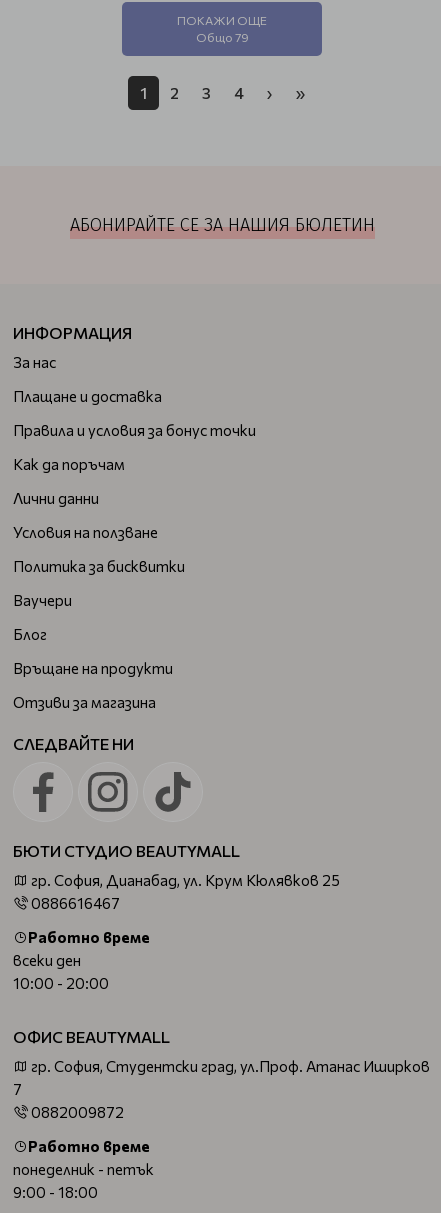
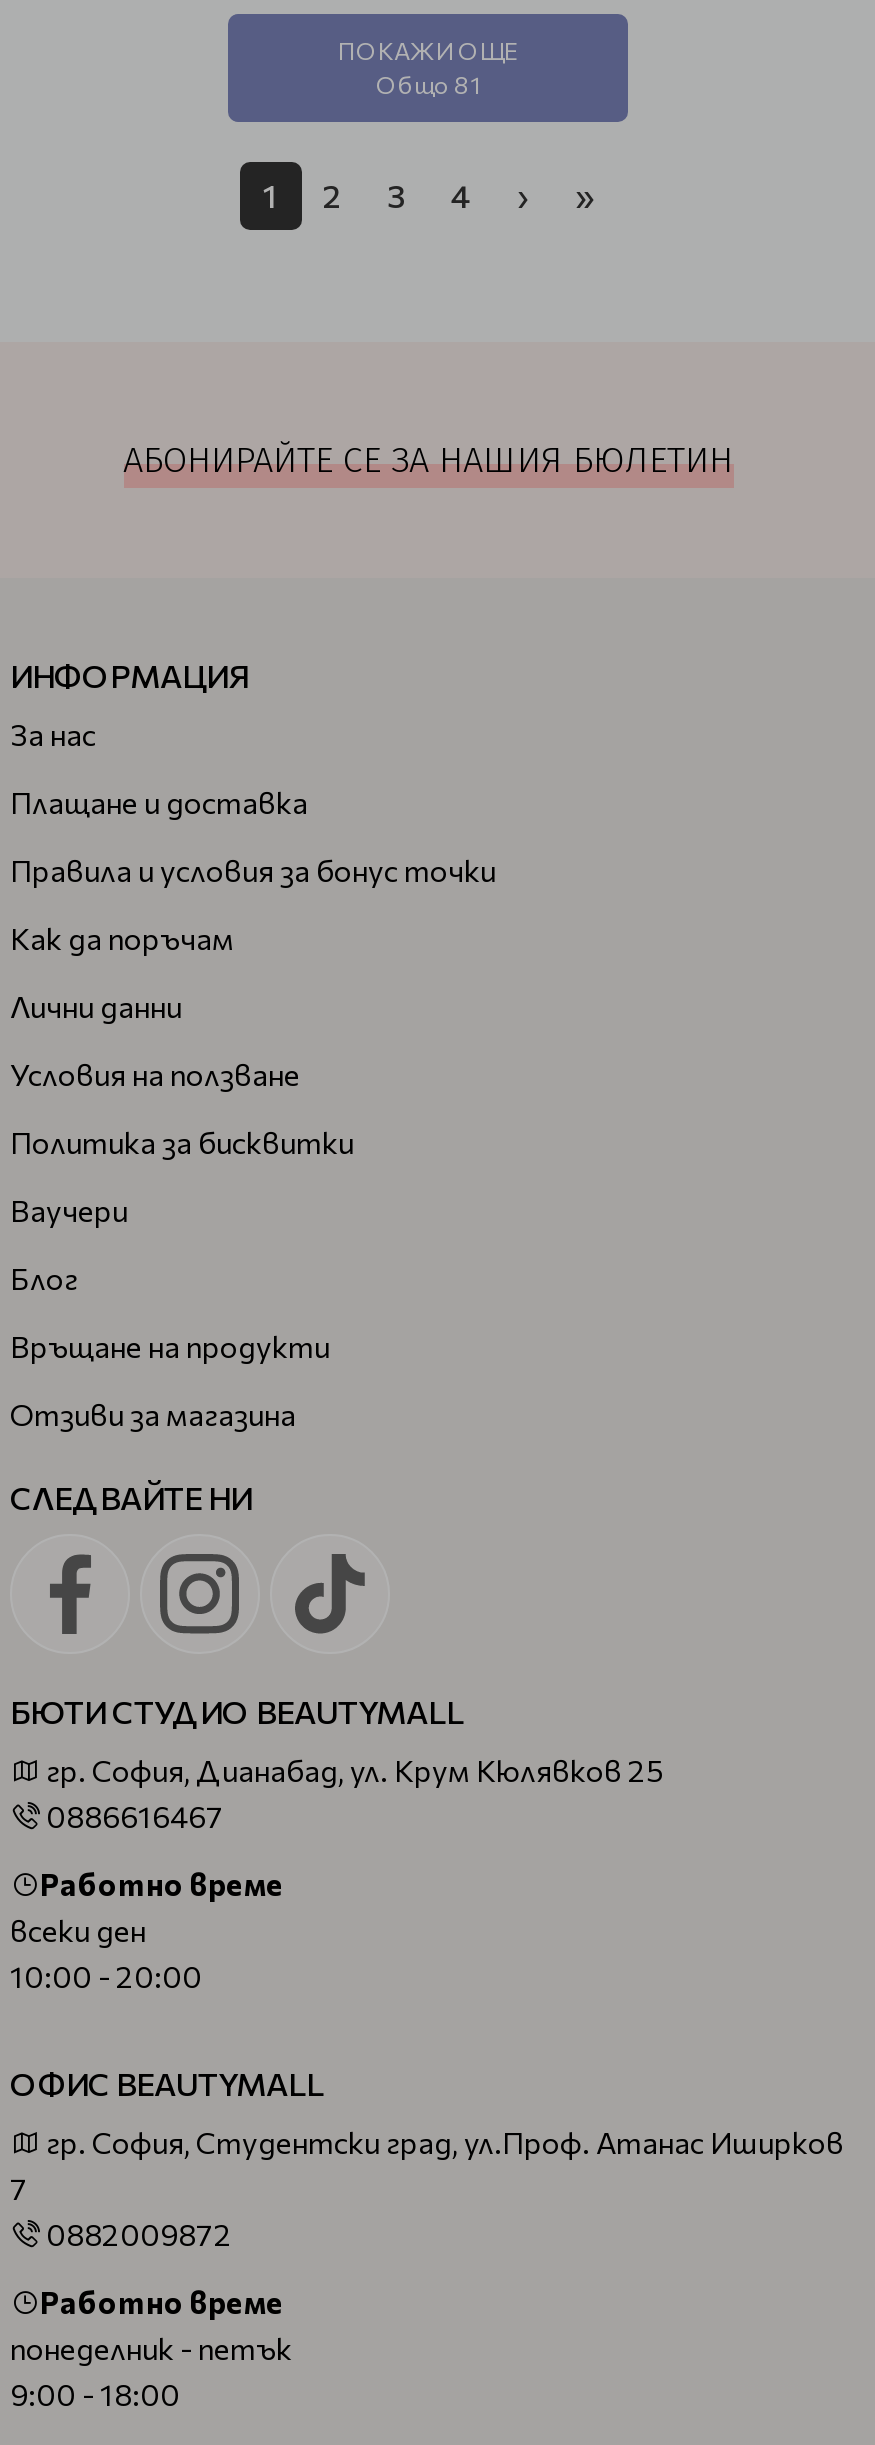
[195,30,248,44] Общо 79 -> [376,70,480,98] Общо 81

